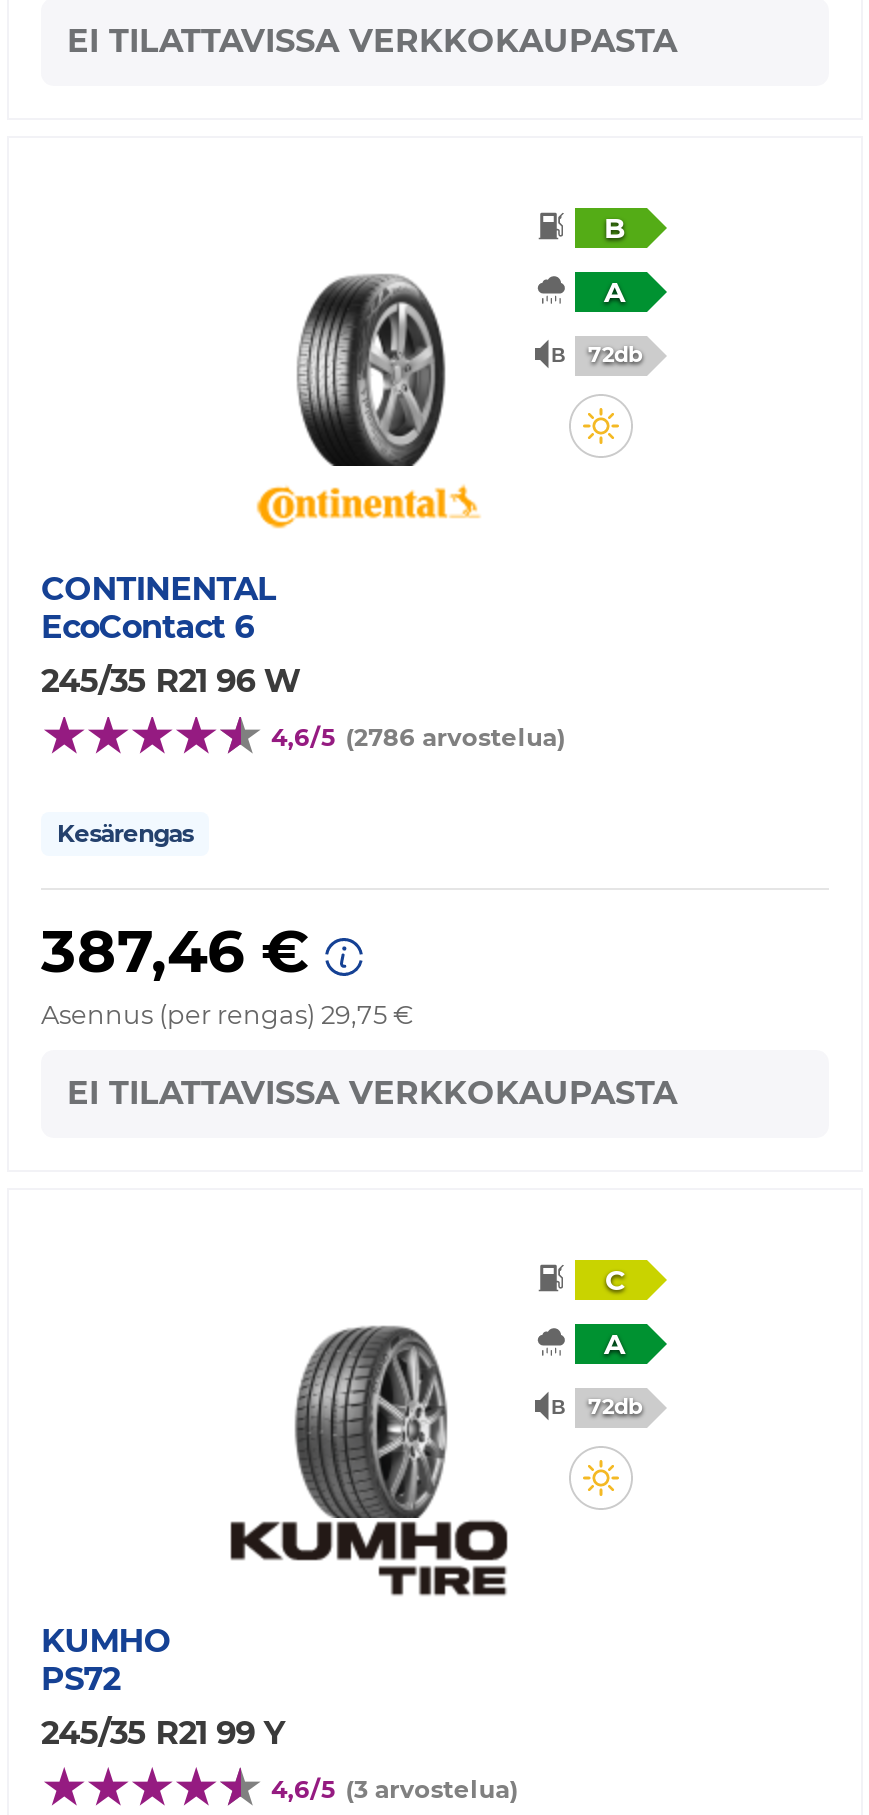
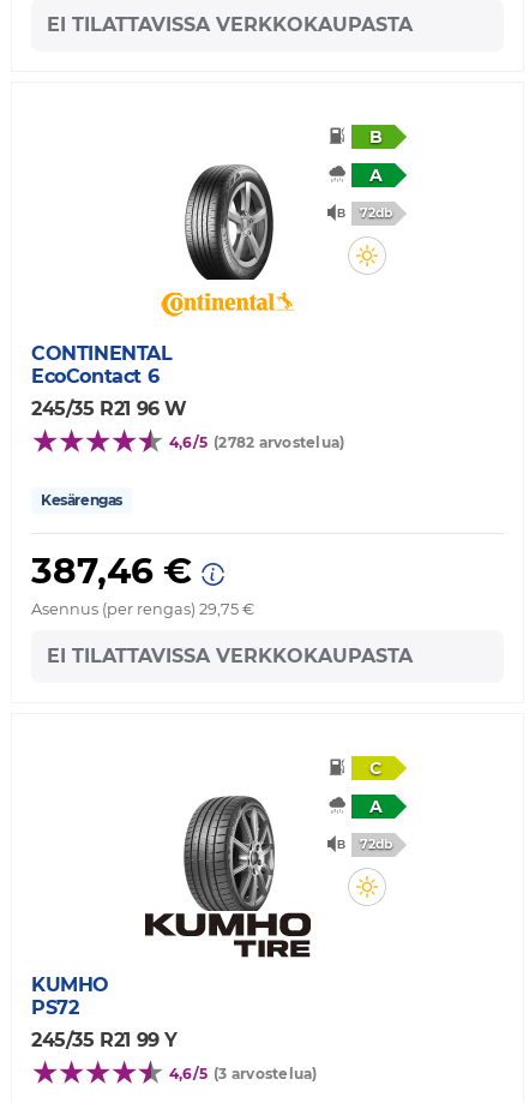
[271,722,566,752] 4,6/5 (2786 arvostelua) -> [169,433,345,451] 4,6/5 (2782 arvostelua)

